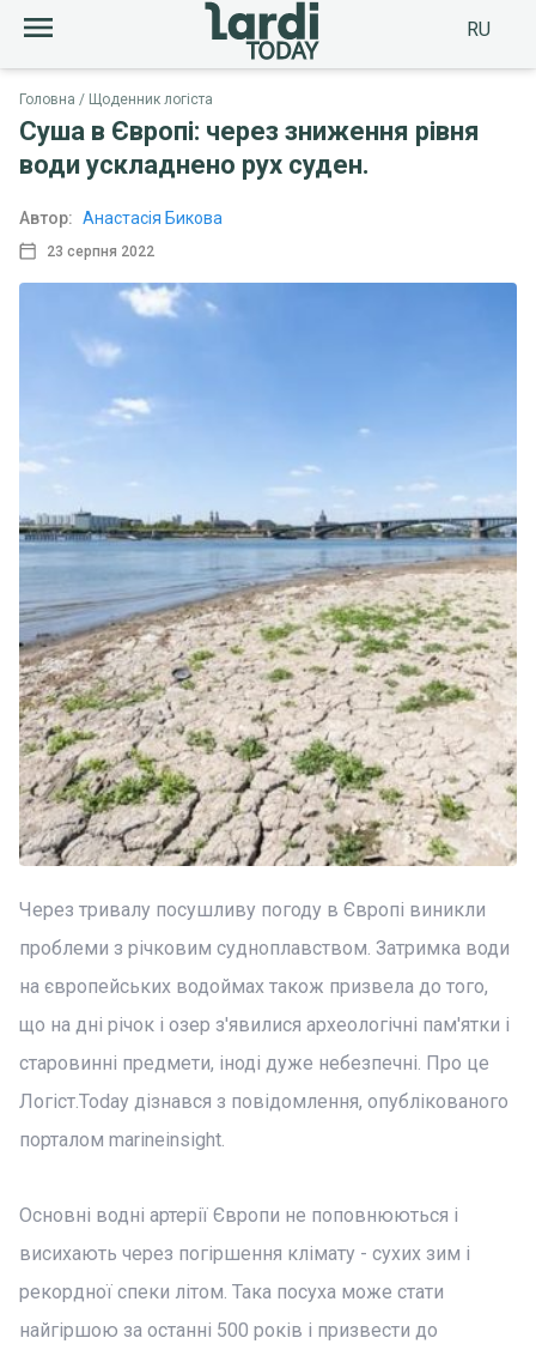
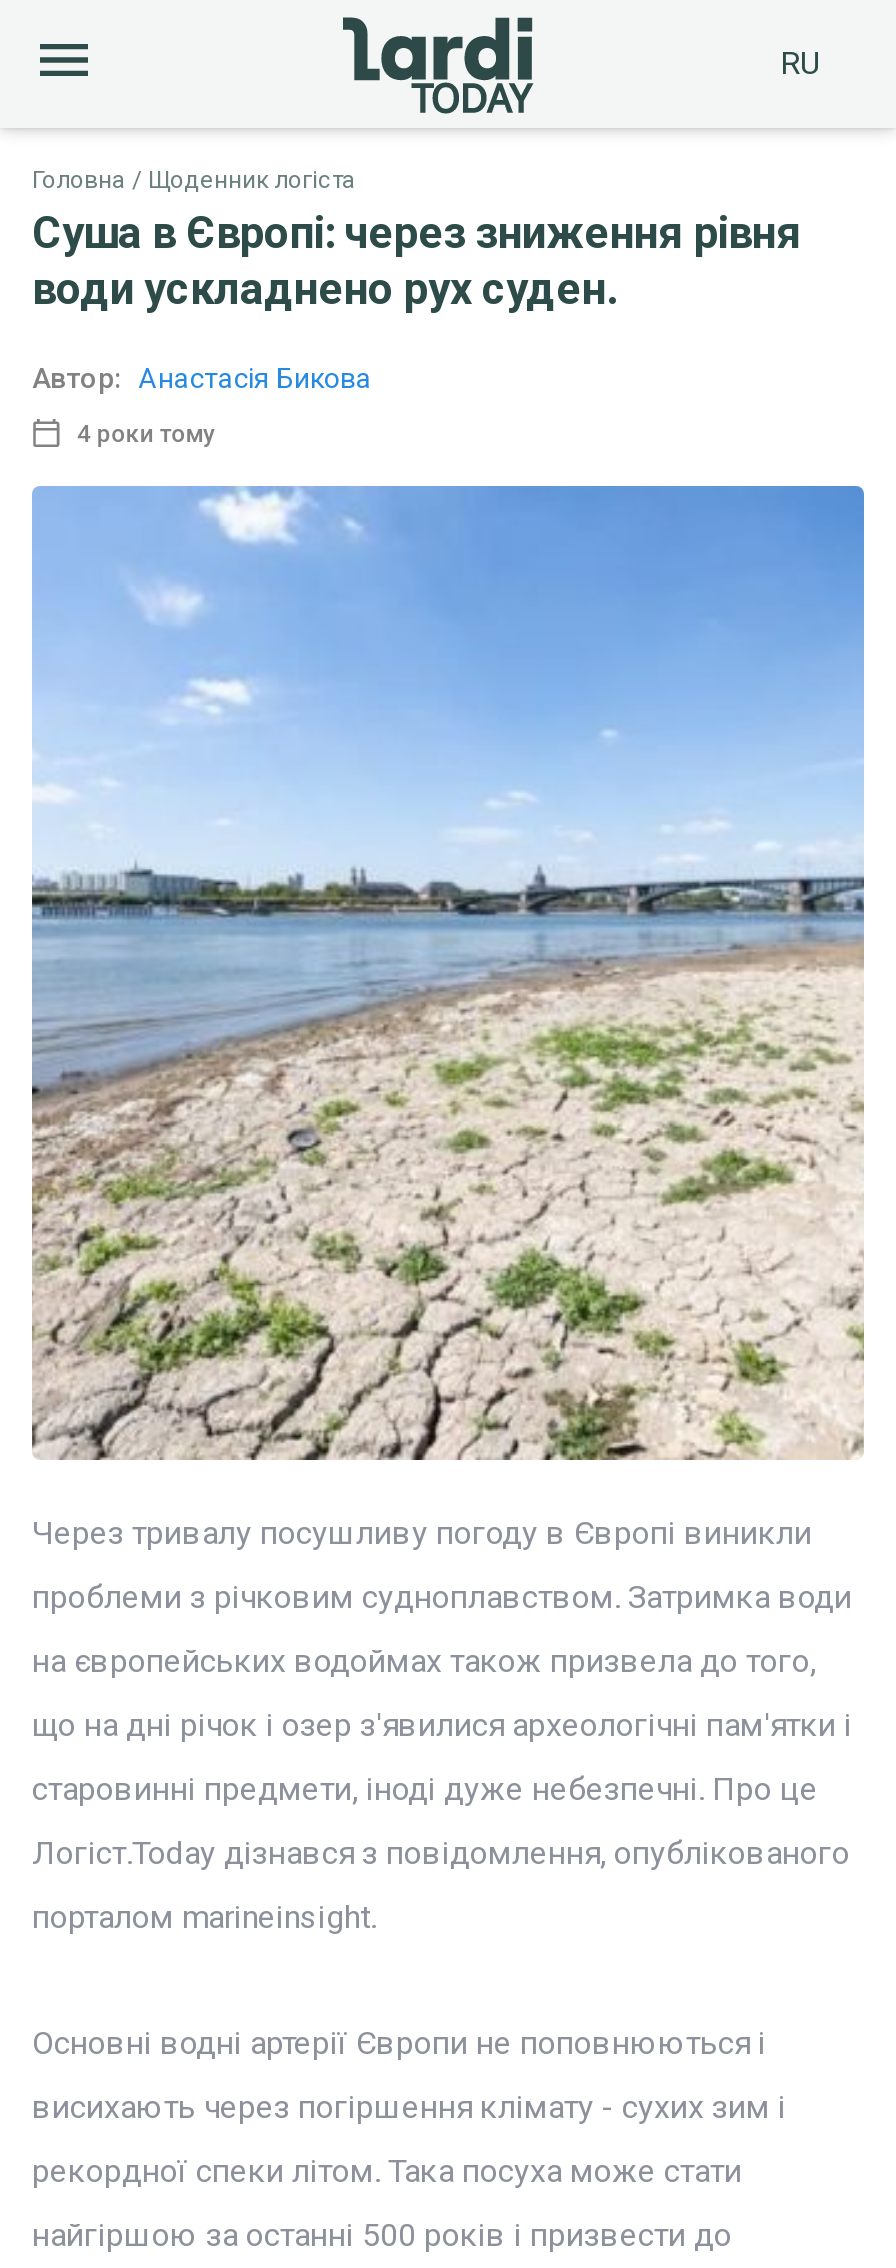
[46,243,154,259] 23 серпня 2022 -> [77,419,215,447] 4 роки тому

